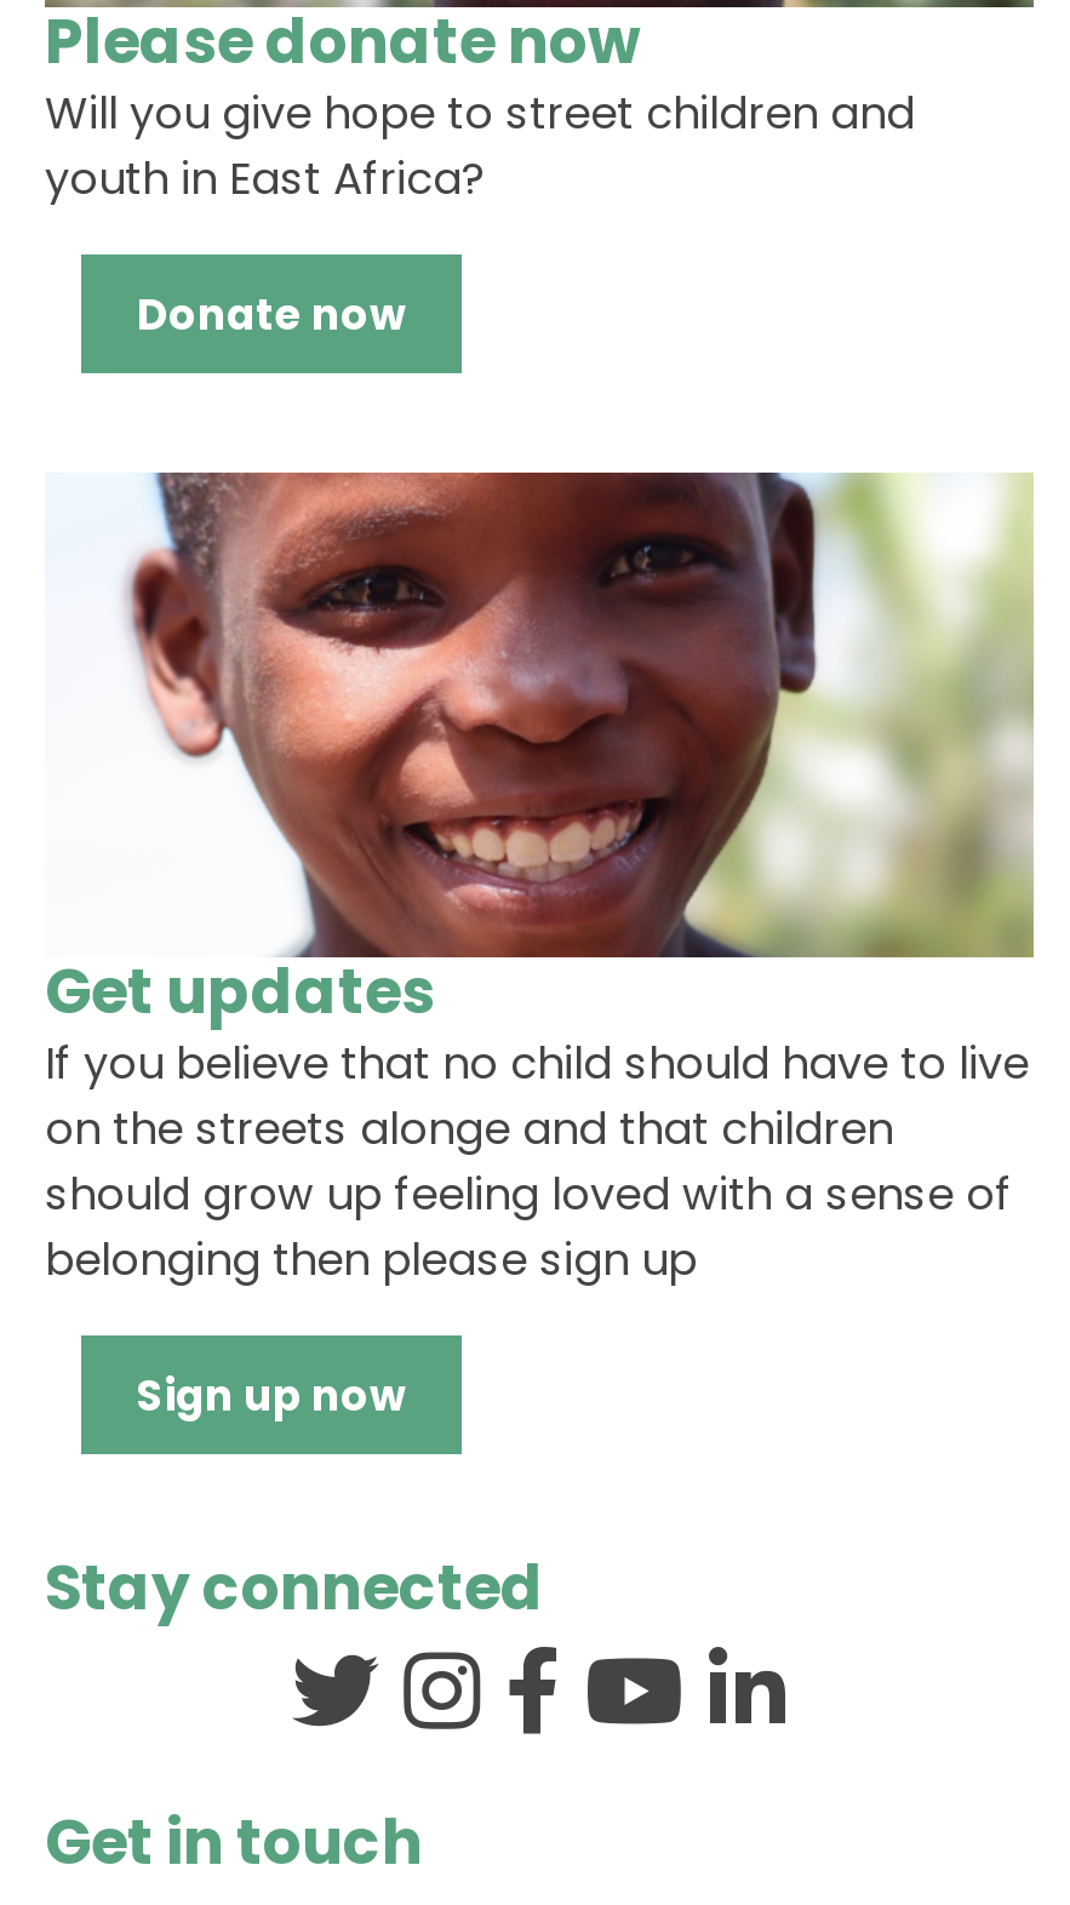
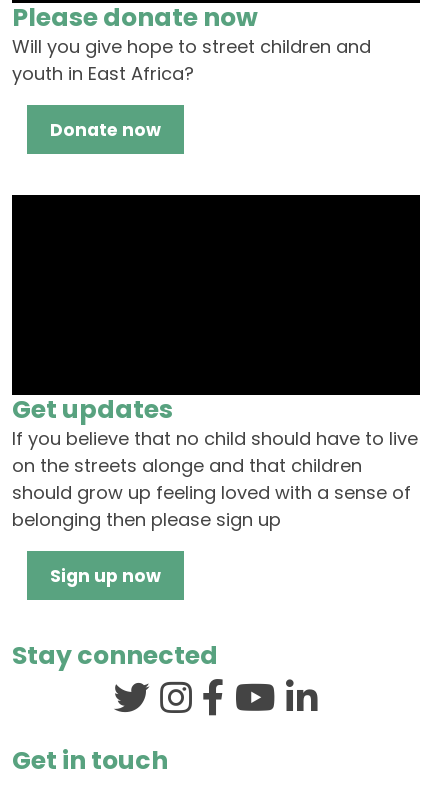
[45,470,1036,960] [image] -> none

